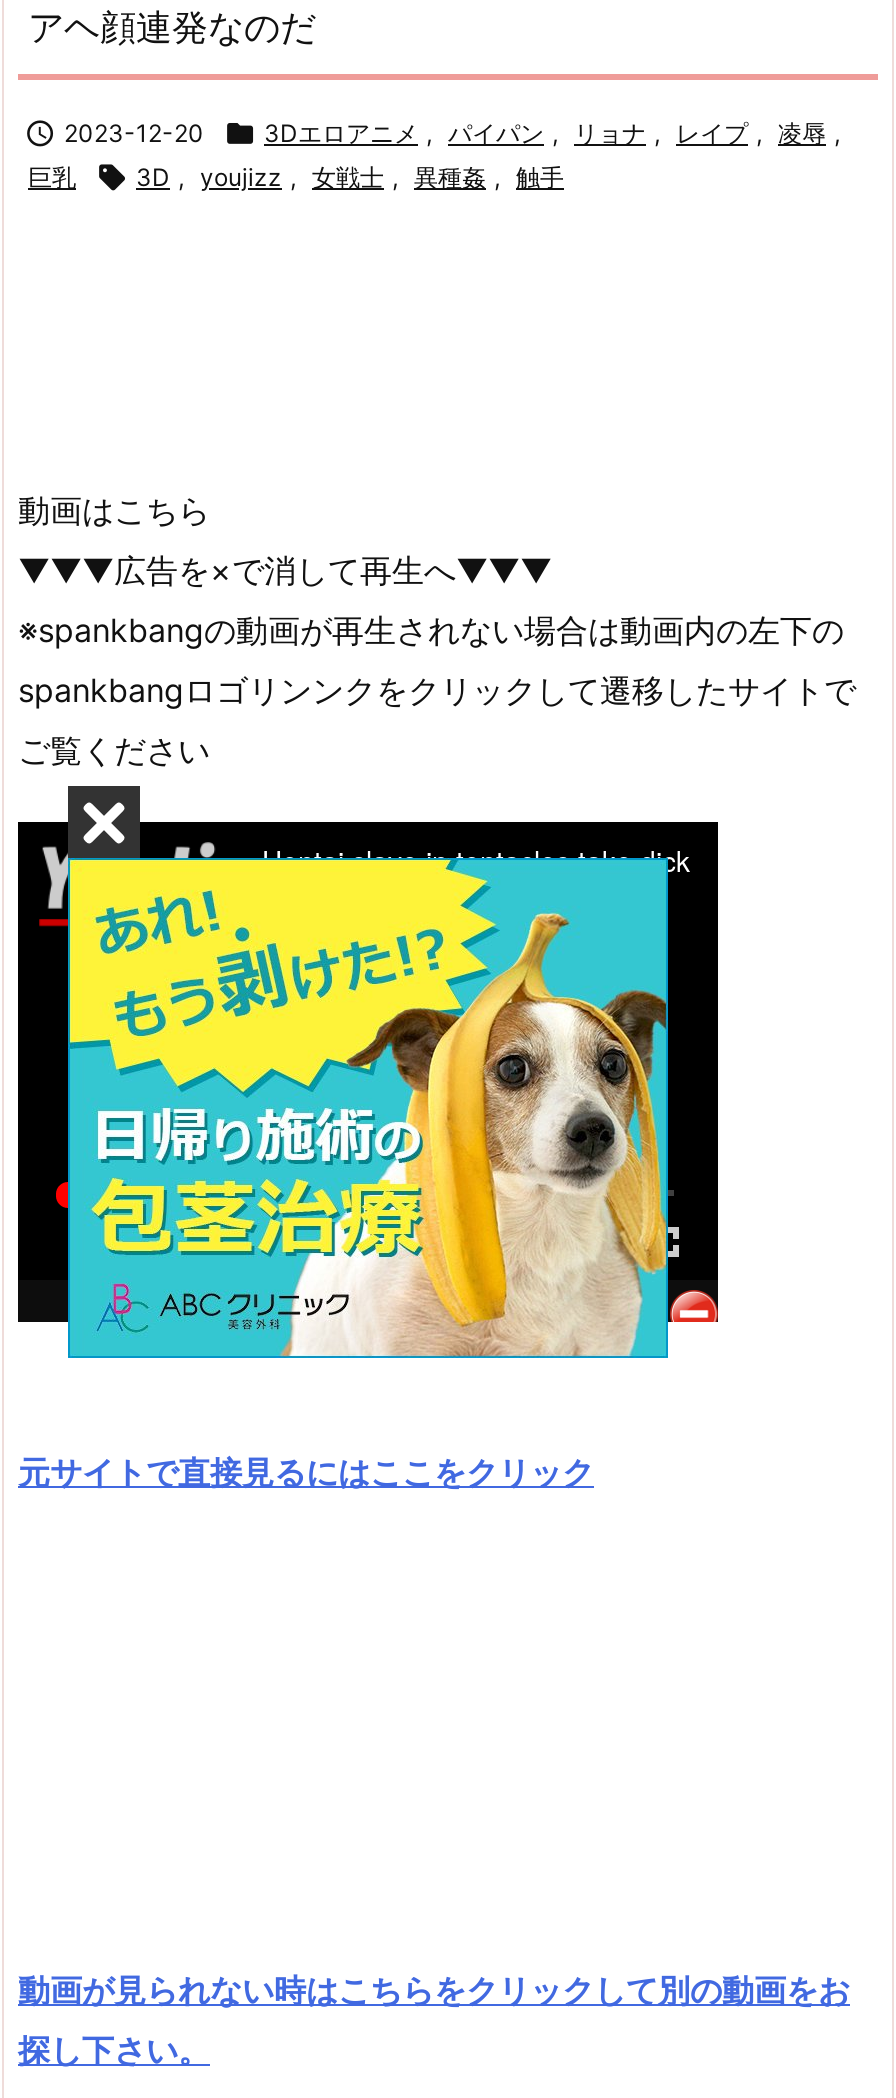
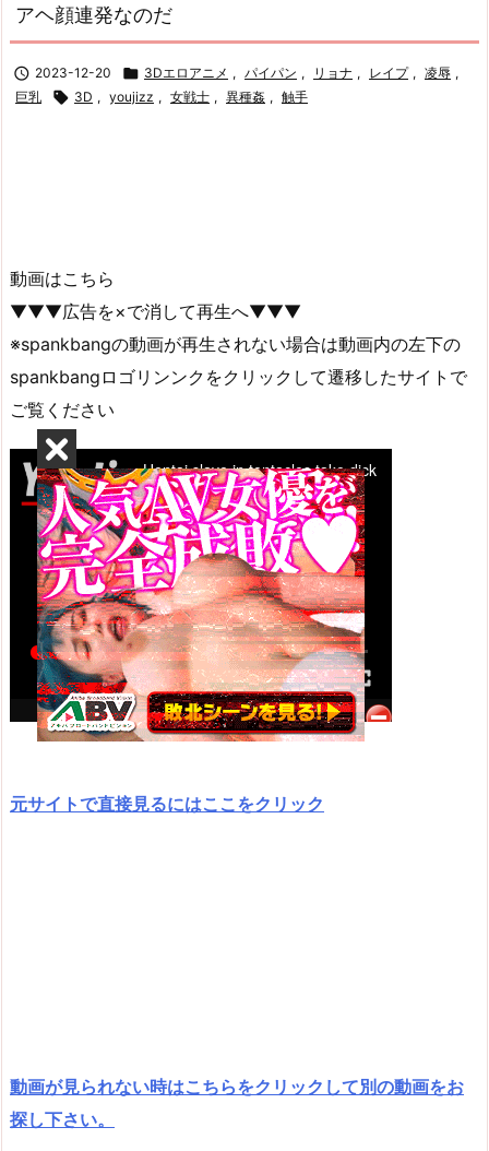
[66,856,670,1360] [image] -> [36,466,366,743] [image]

